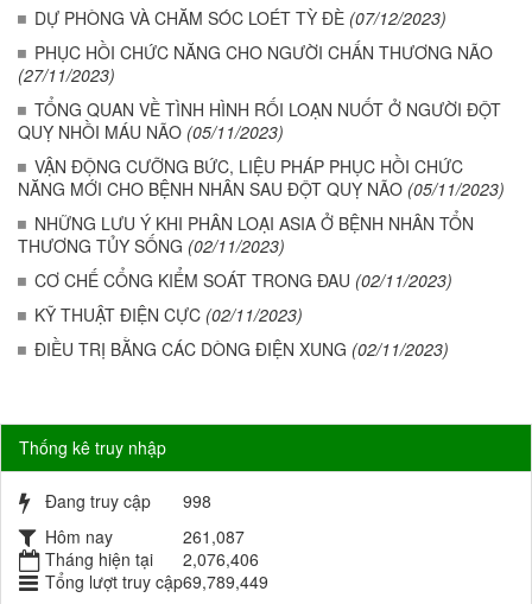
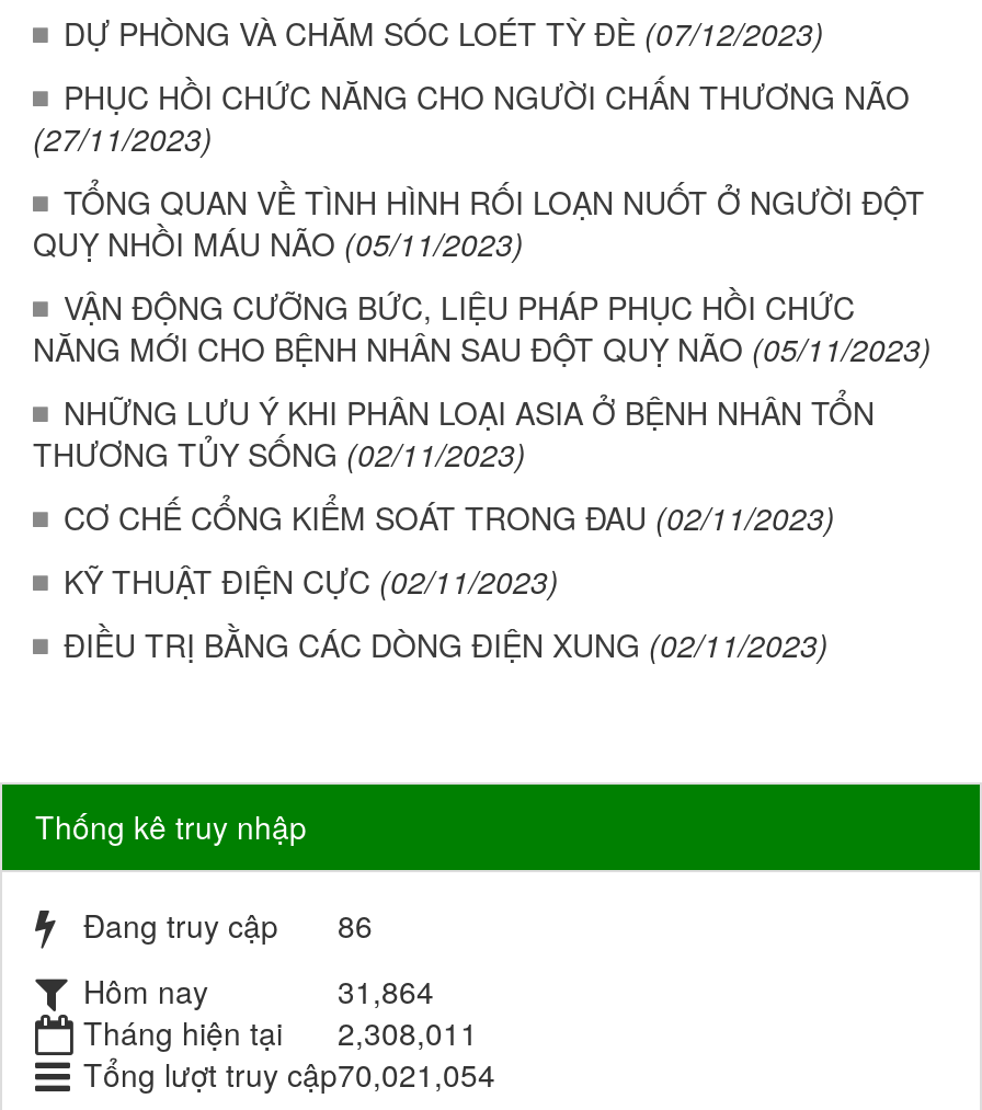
[45,489,211,513] Đang truy cập 998 -> [83,903,373,947] Đang truy cập 86
[183,524,245,548] 261,087 -> [338,969,434,1012] 31,864
[45,547,259,571] Tháng hiện tại 2,076,406 -> [83,1010,478,1054] Tháng hiện tại 2,308,011
[45,570,268,593] Tổng lượt truy cập69,789,449 -> [83,1052,495,1096] Tổng lượt truy cập70,021,054

